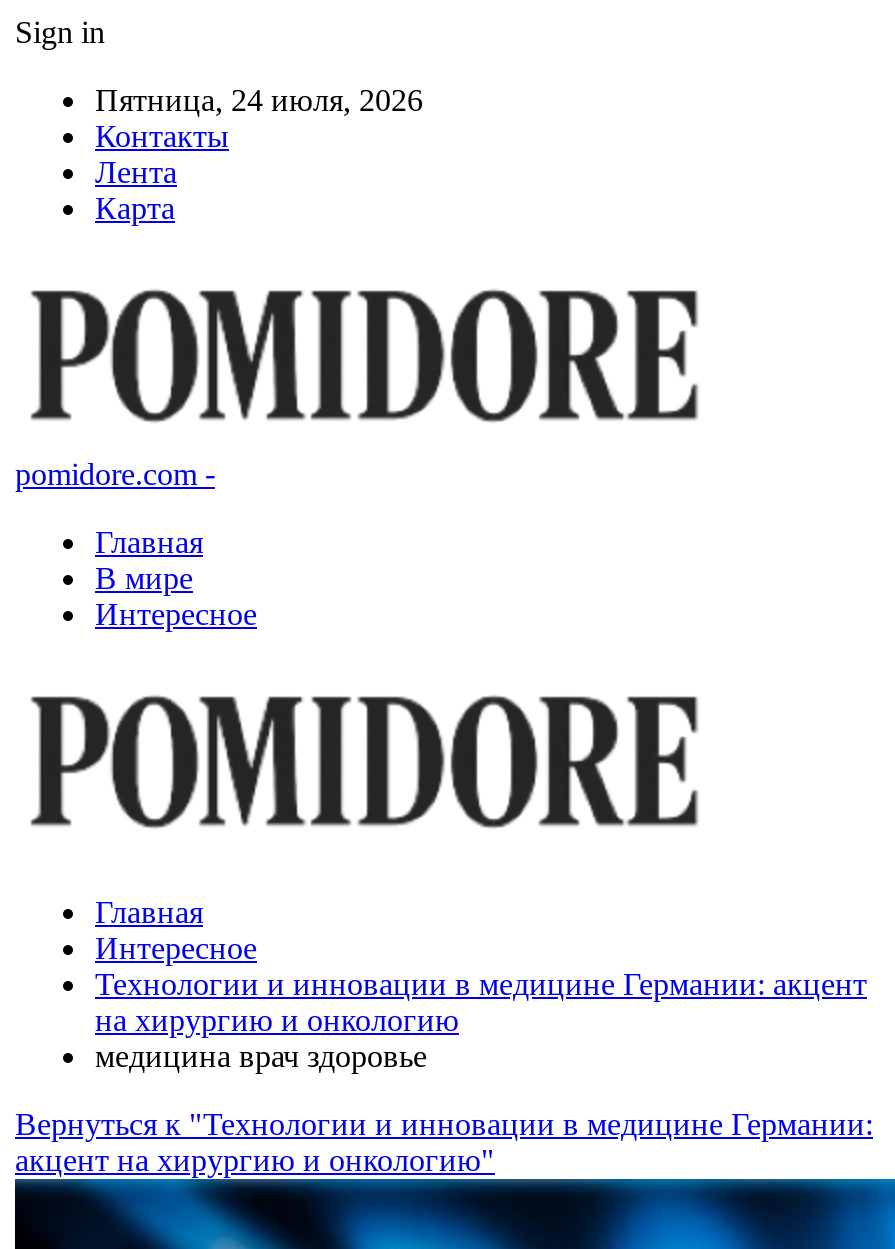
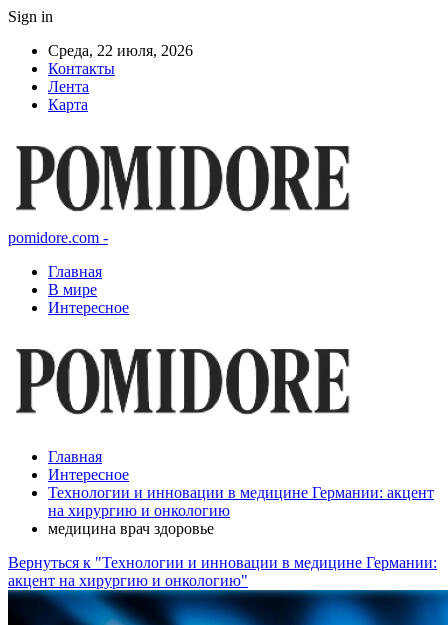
[95,83,423,117] Пятница, 24 июля, 2026 -> [48,42,193,59] Среда, 22 июля, 2026

